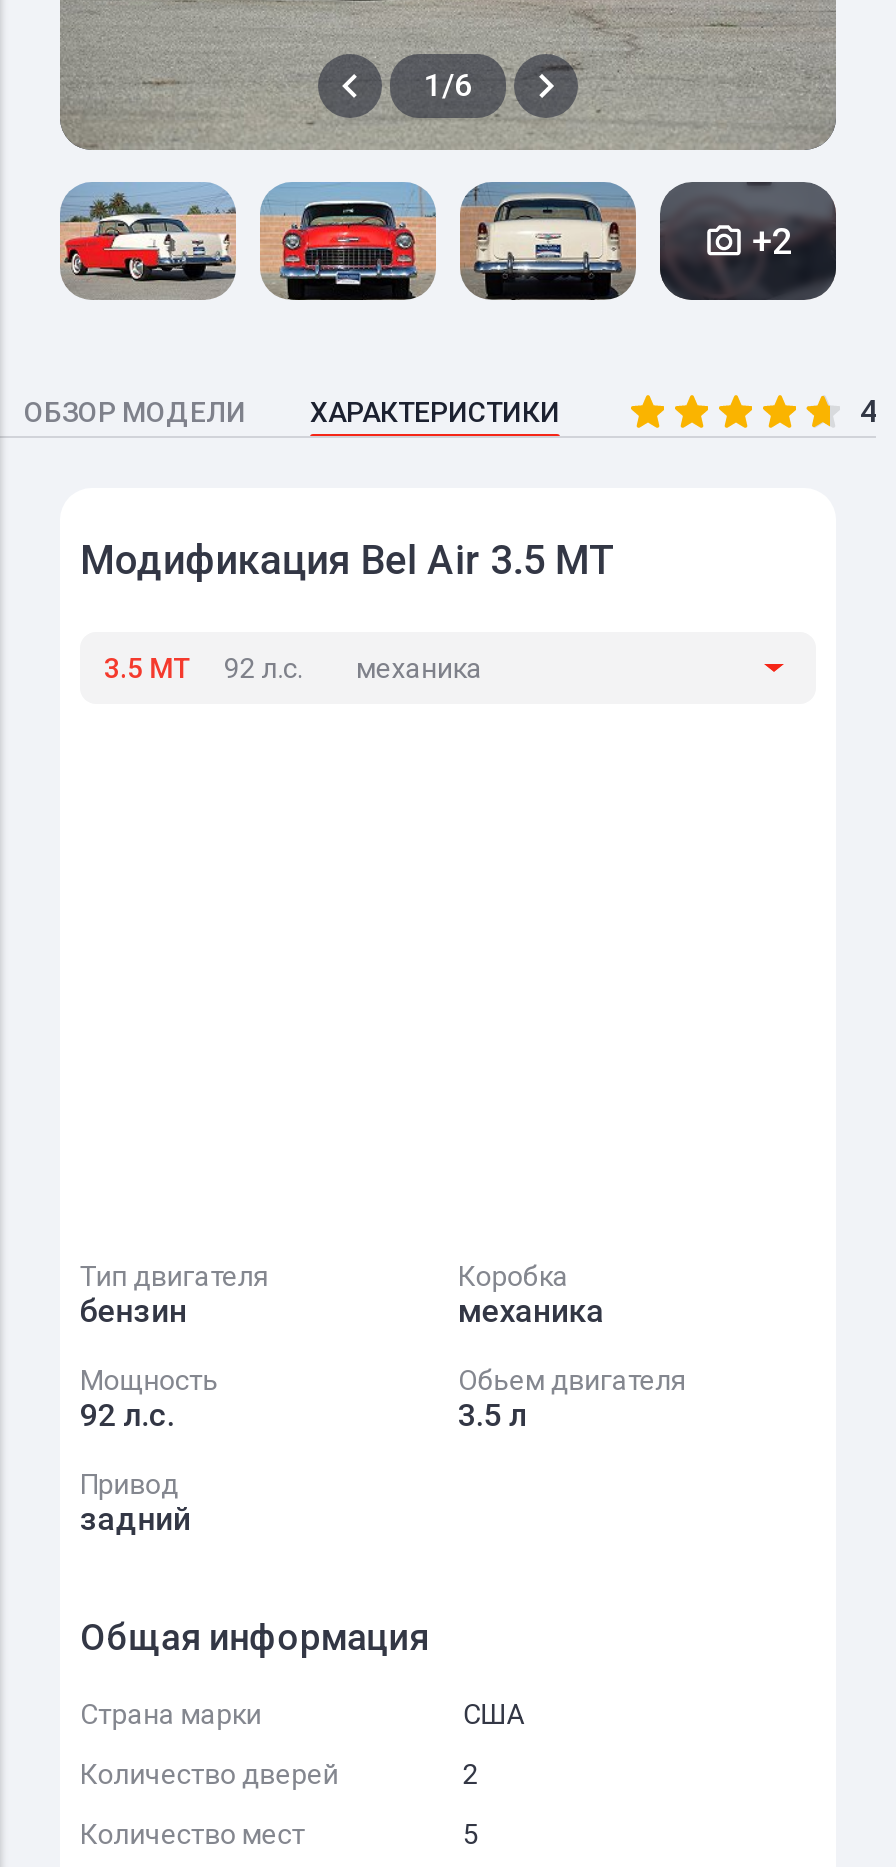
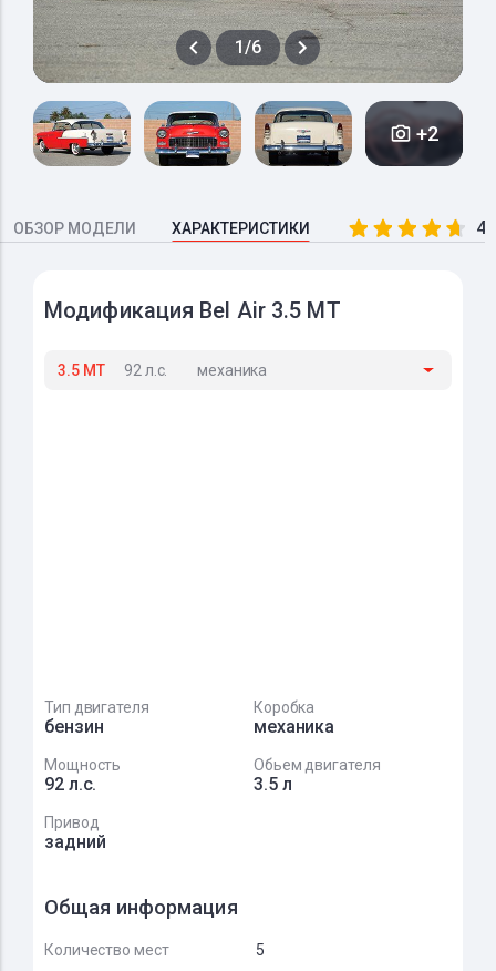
[80,1698,526,1790] Страна марки | США | Количество дверей | 2 -> none

